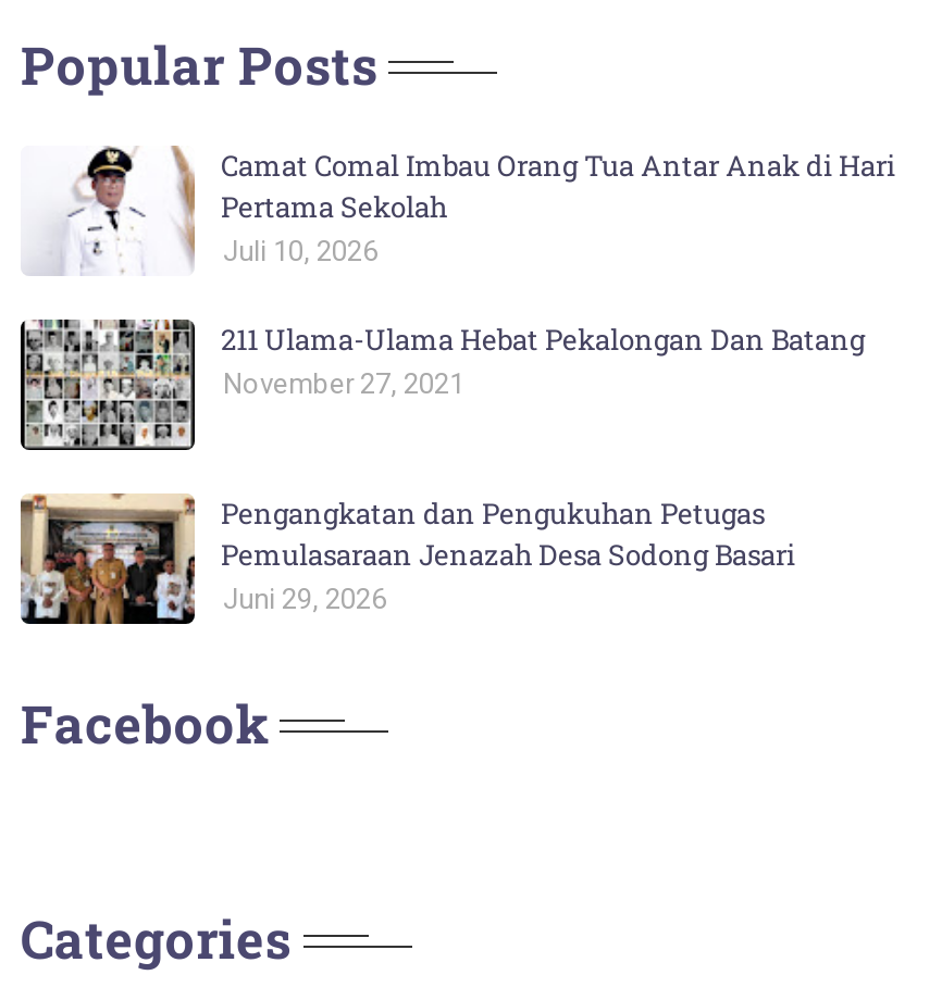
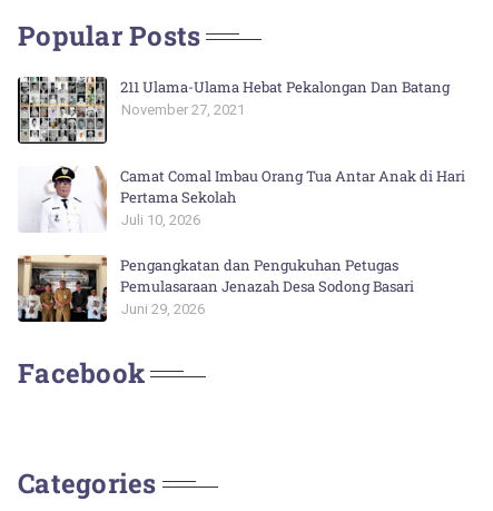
moved [25,143,895,278] -> [20,165,465,234]: [image] | Camat Comal Imbau Orang Tua Antar Anak di Hari | Pertama Sekolah | Juli 10, 2026
moved [18,317,865,452] -> [17,76,450,145]: [image] | 211 Ulama-Ulama Hebat Pekalongan Dan Batang | November 27, 2021

